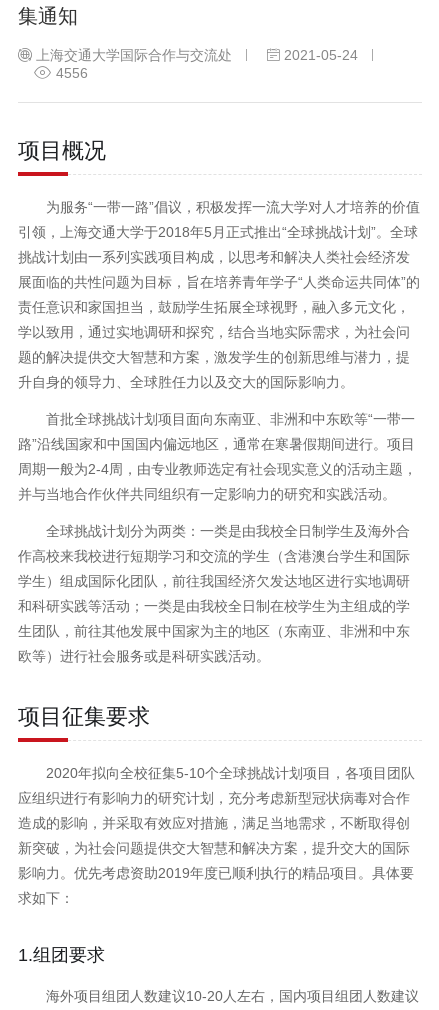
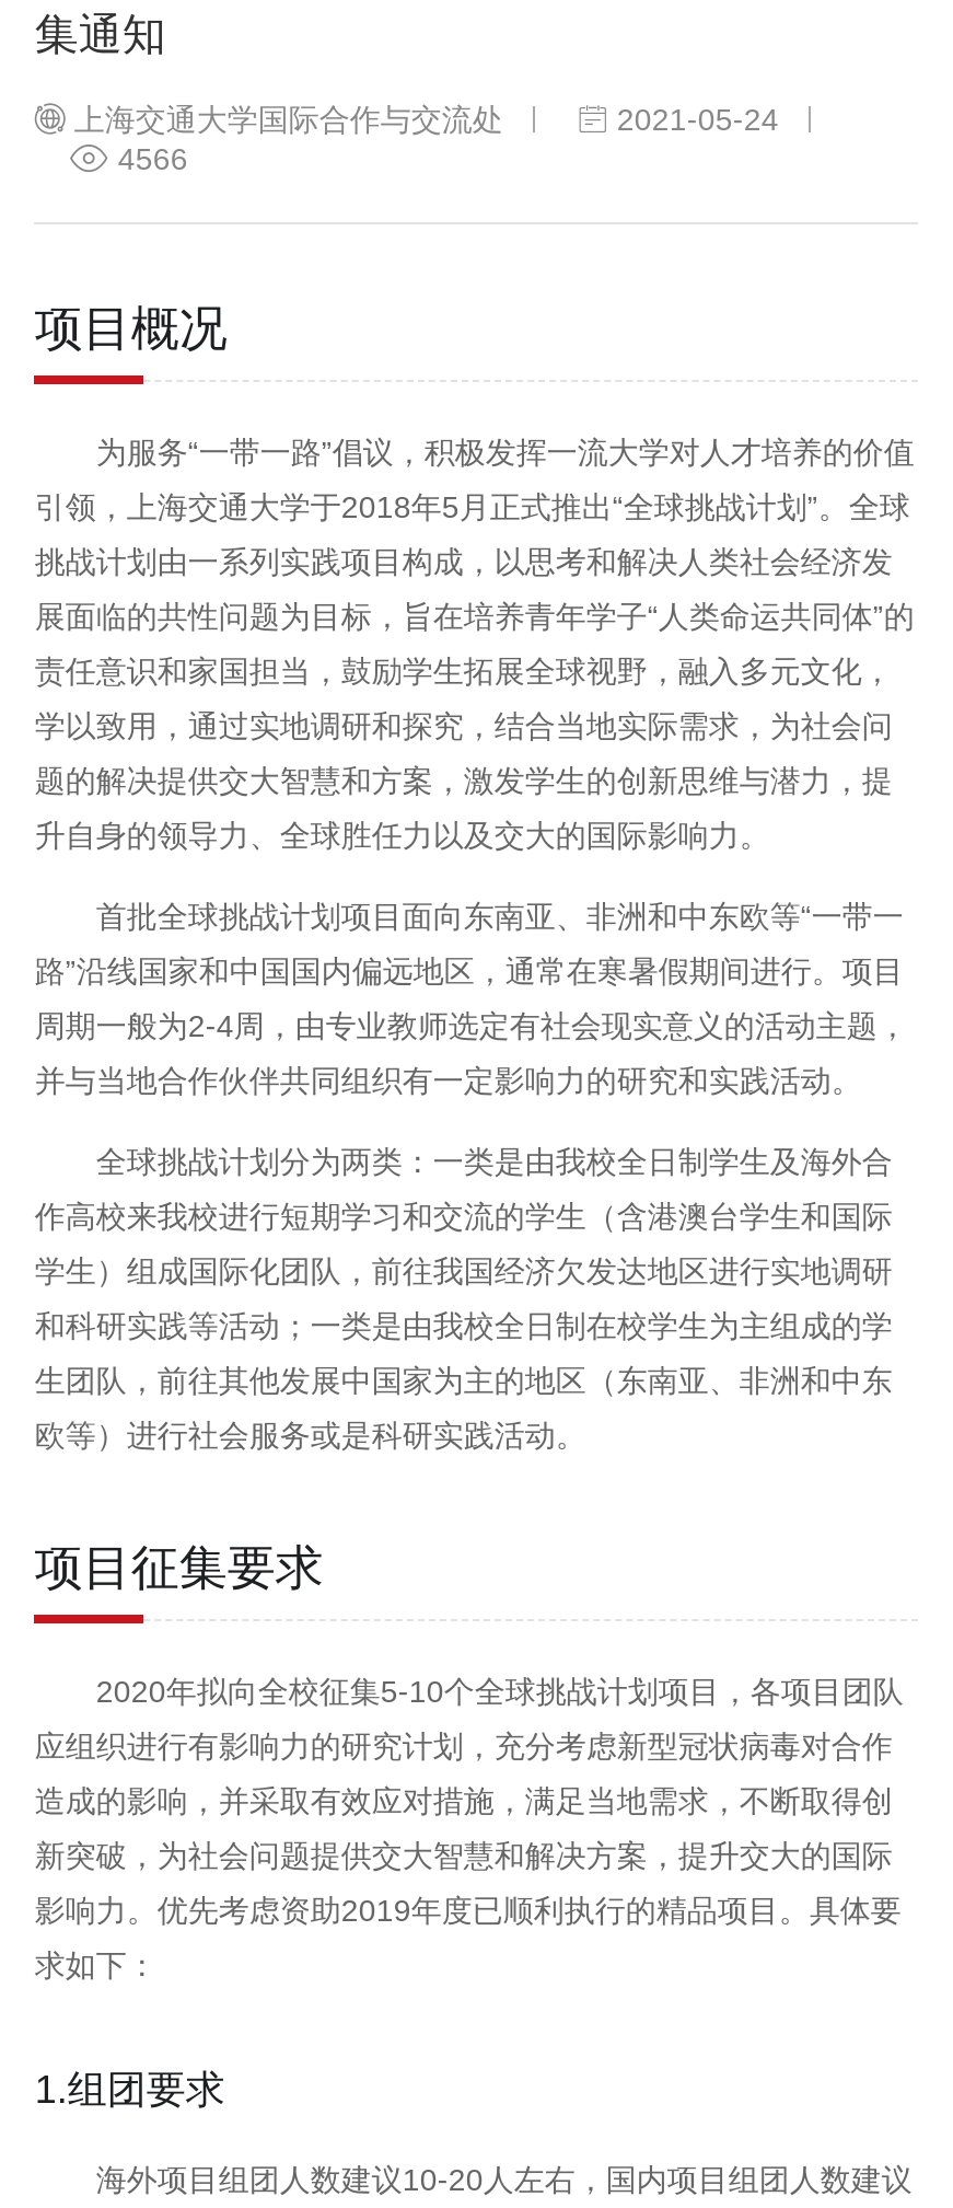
[56,65,88,81] 4556 -> [118,141,188,176] 4566

